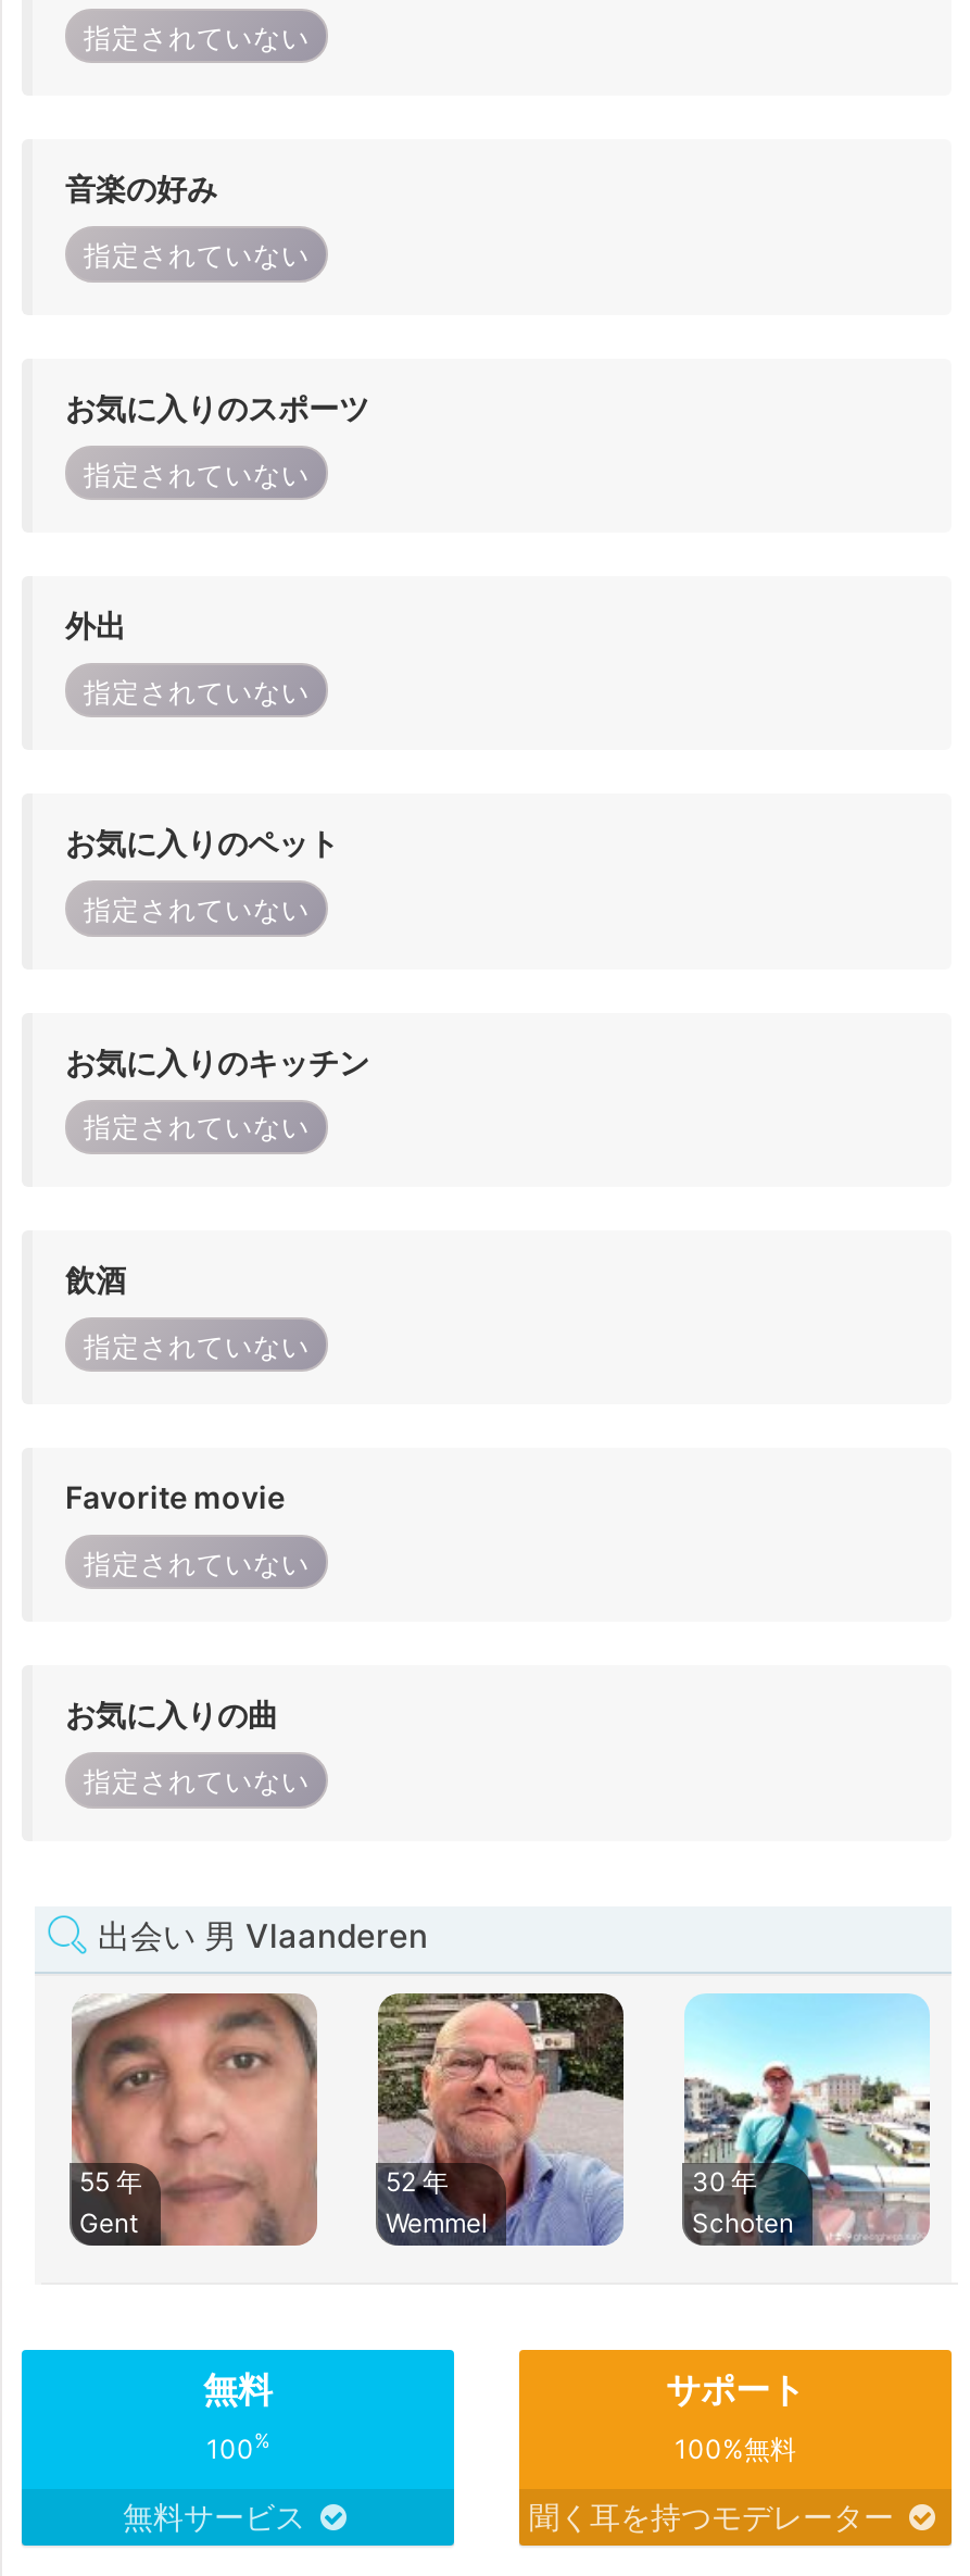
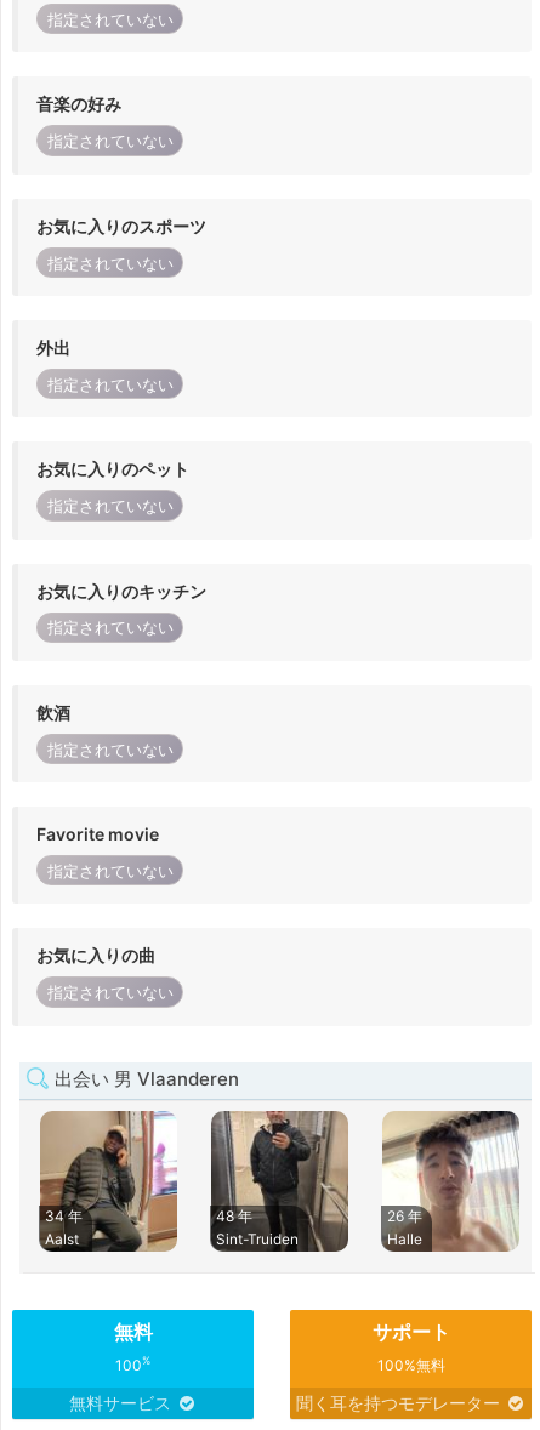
[72,1993,319,2248] [image] | 55 年 | Gent -> [40,1111,177,1253] [image] | 34 年 | Aalst
[378,1991,626,2248] [image] | 52 年 | Wemmel -> [211,1111,348,1253] [image] | 48 年 | Sint-Truiden
[682,1993,932,2246] [image] | 30 年 | Schoten -> [381,1110,521,1252] [image] | 26 年 | Halle

